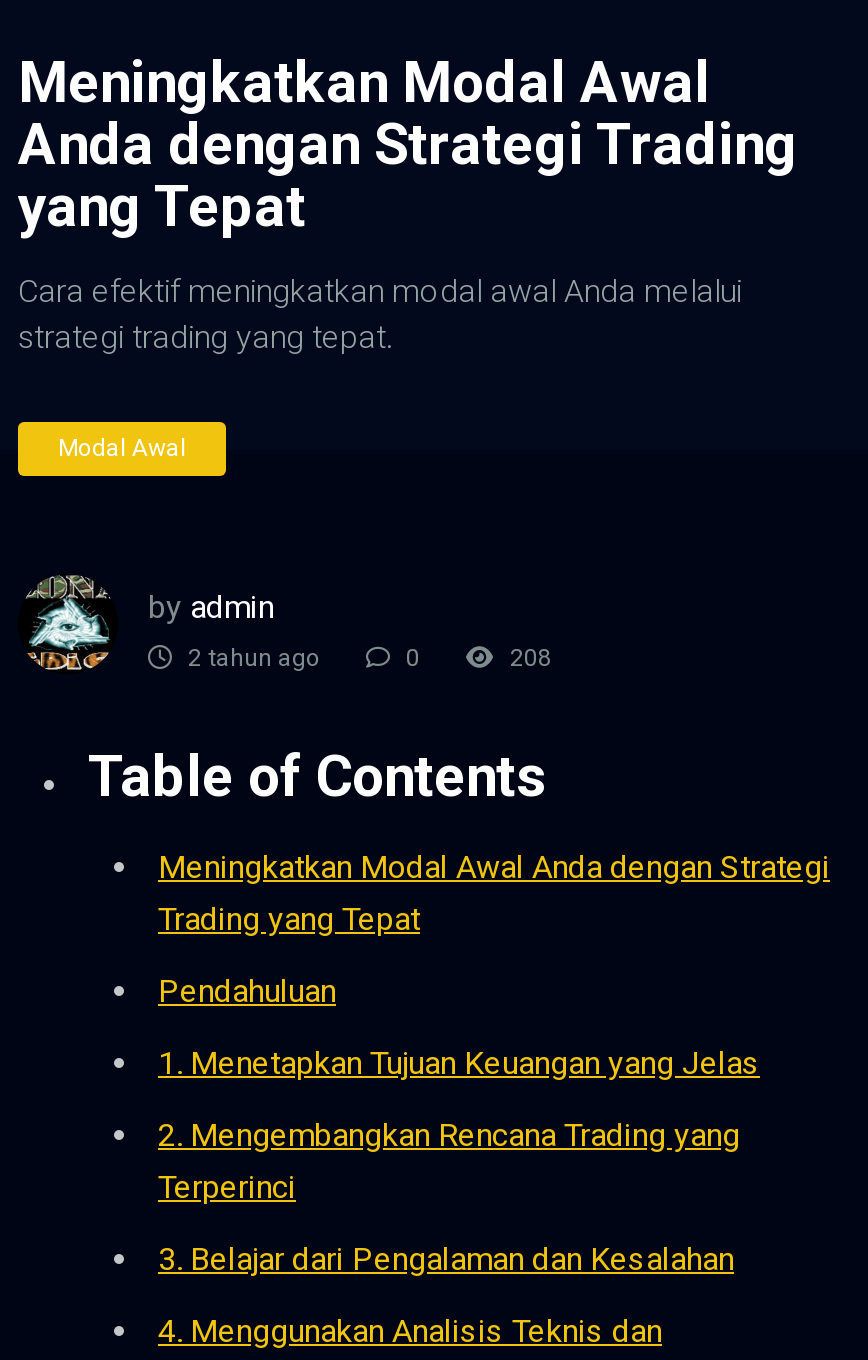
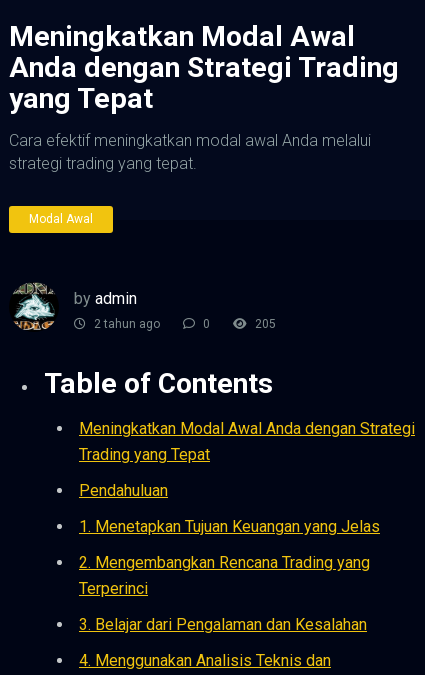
[504,644,552,672] 208 -> [252,317,276,331] 205

